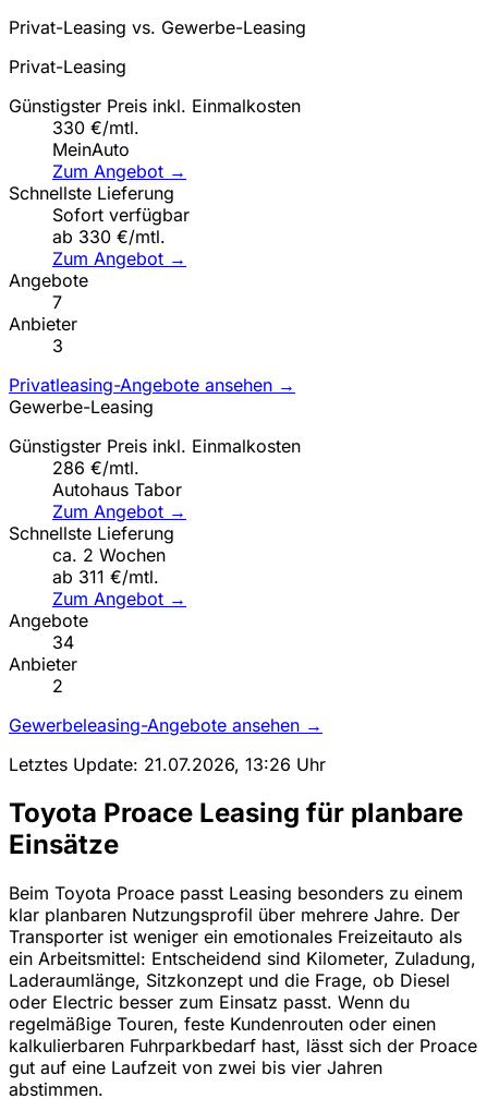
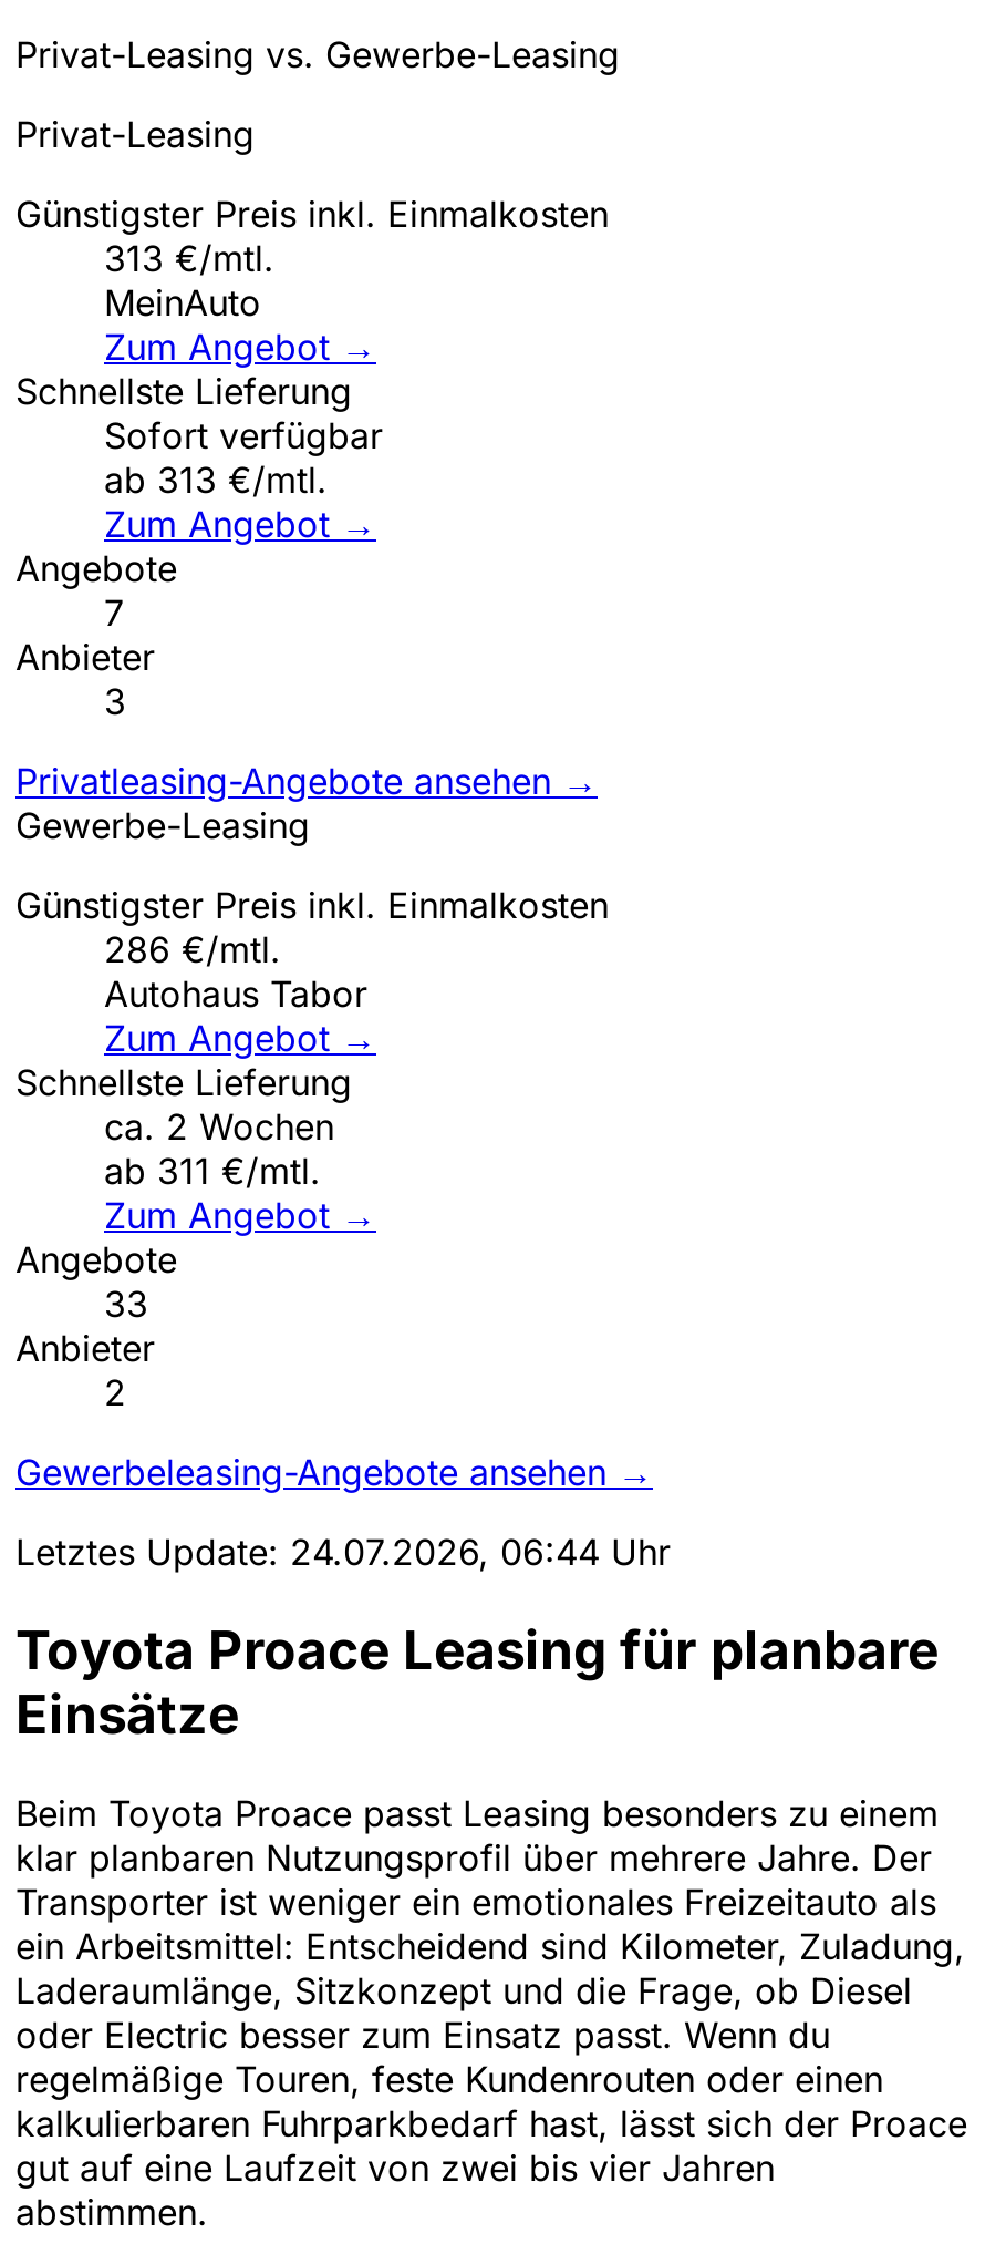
[52,116,139,138] 330 €/mtl. -> [104,235,274,280] 313 €/mtl.
[52,225,166,247] ab 330 €/mtl. -> [104,457,328,501] ab 313 €/mtl.
[52,631,74,653] 34 -> [104,1281,148,1325] 33
[9,753,326,775] Letztes Update: 21.07.2026, 13:26 Uhr -> [15,1529,671,1573] Letztes Update: 24.07.2026, 06:44 Uhr

